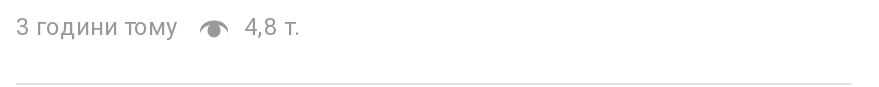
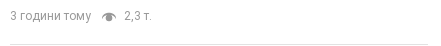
[244,14,300,42] 4,8 т. -> [124,9,152,23] 2,3 т.

